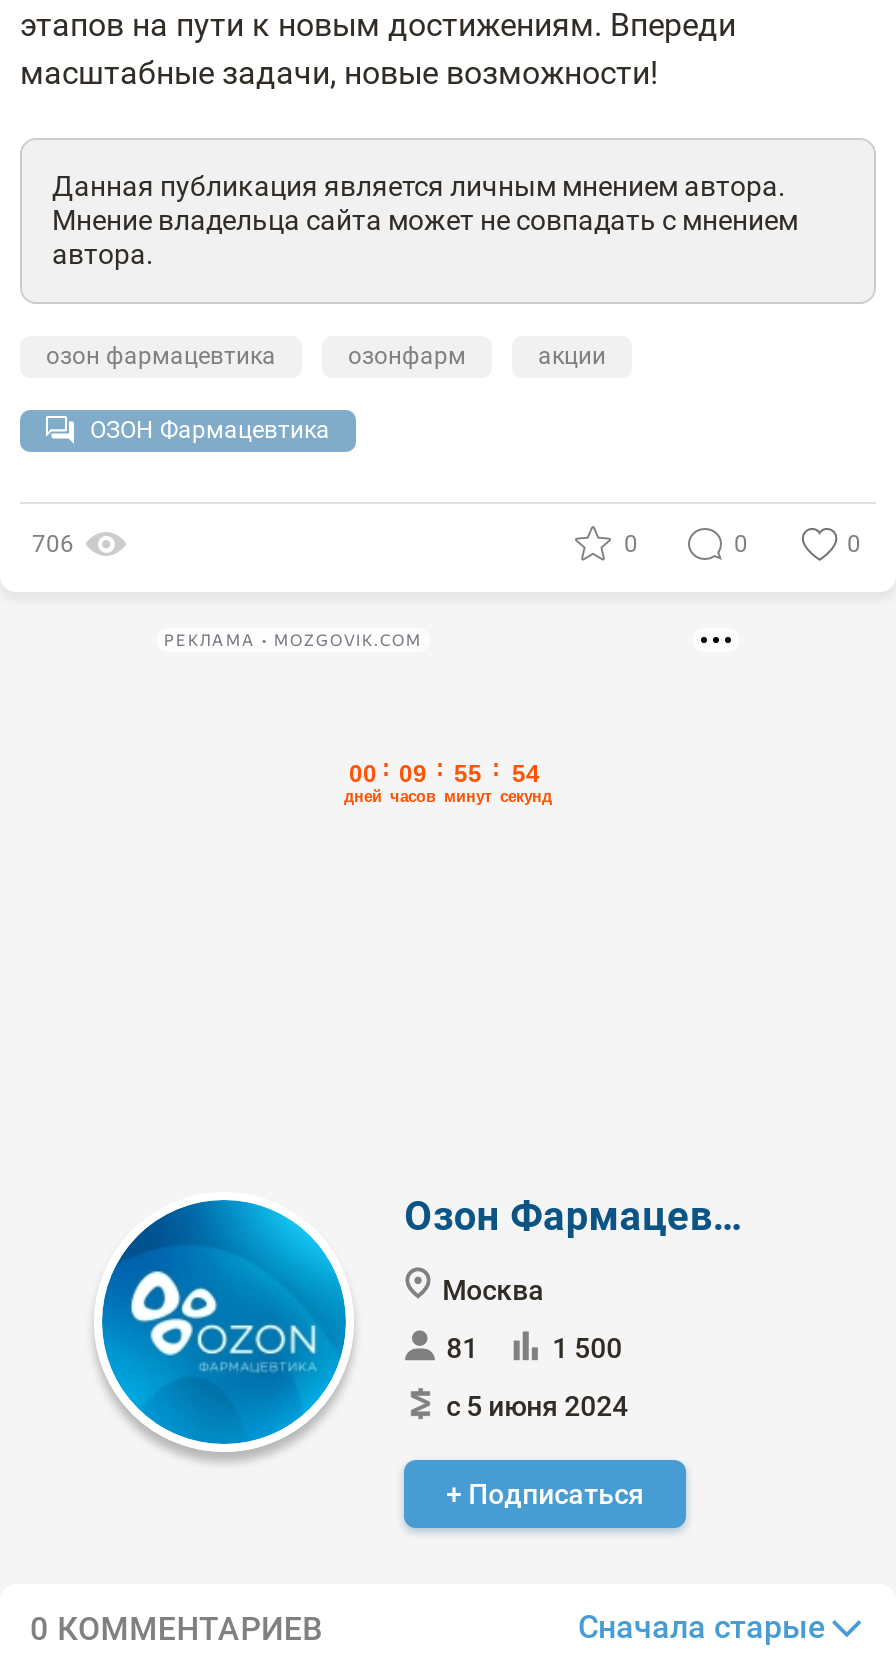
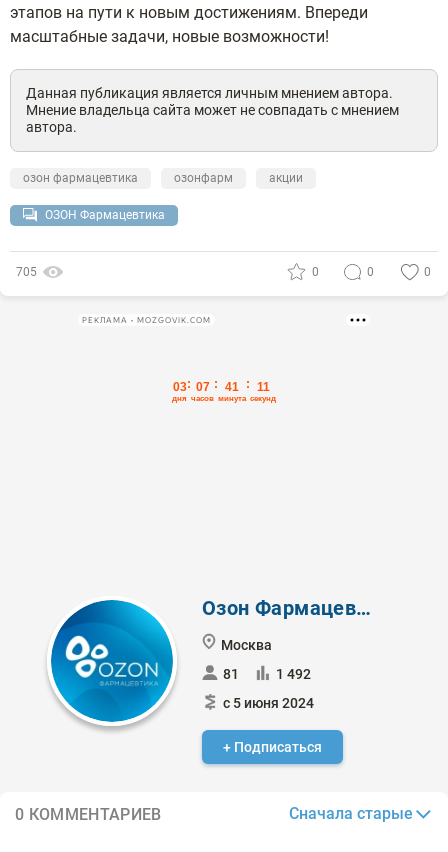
[32,530,74,558] 706 -> [16,265,37,279] 705
[552,1332,622,1364] 1 500 -> [276,666,311,682] 1 492

